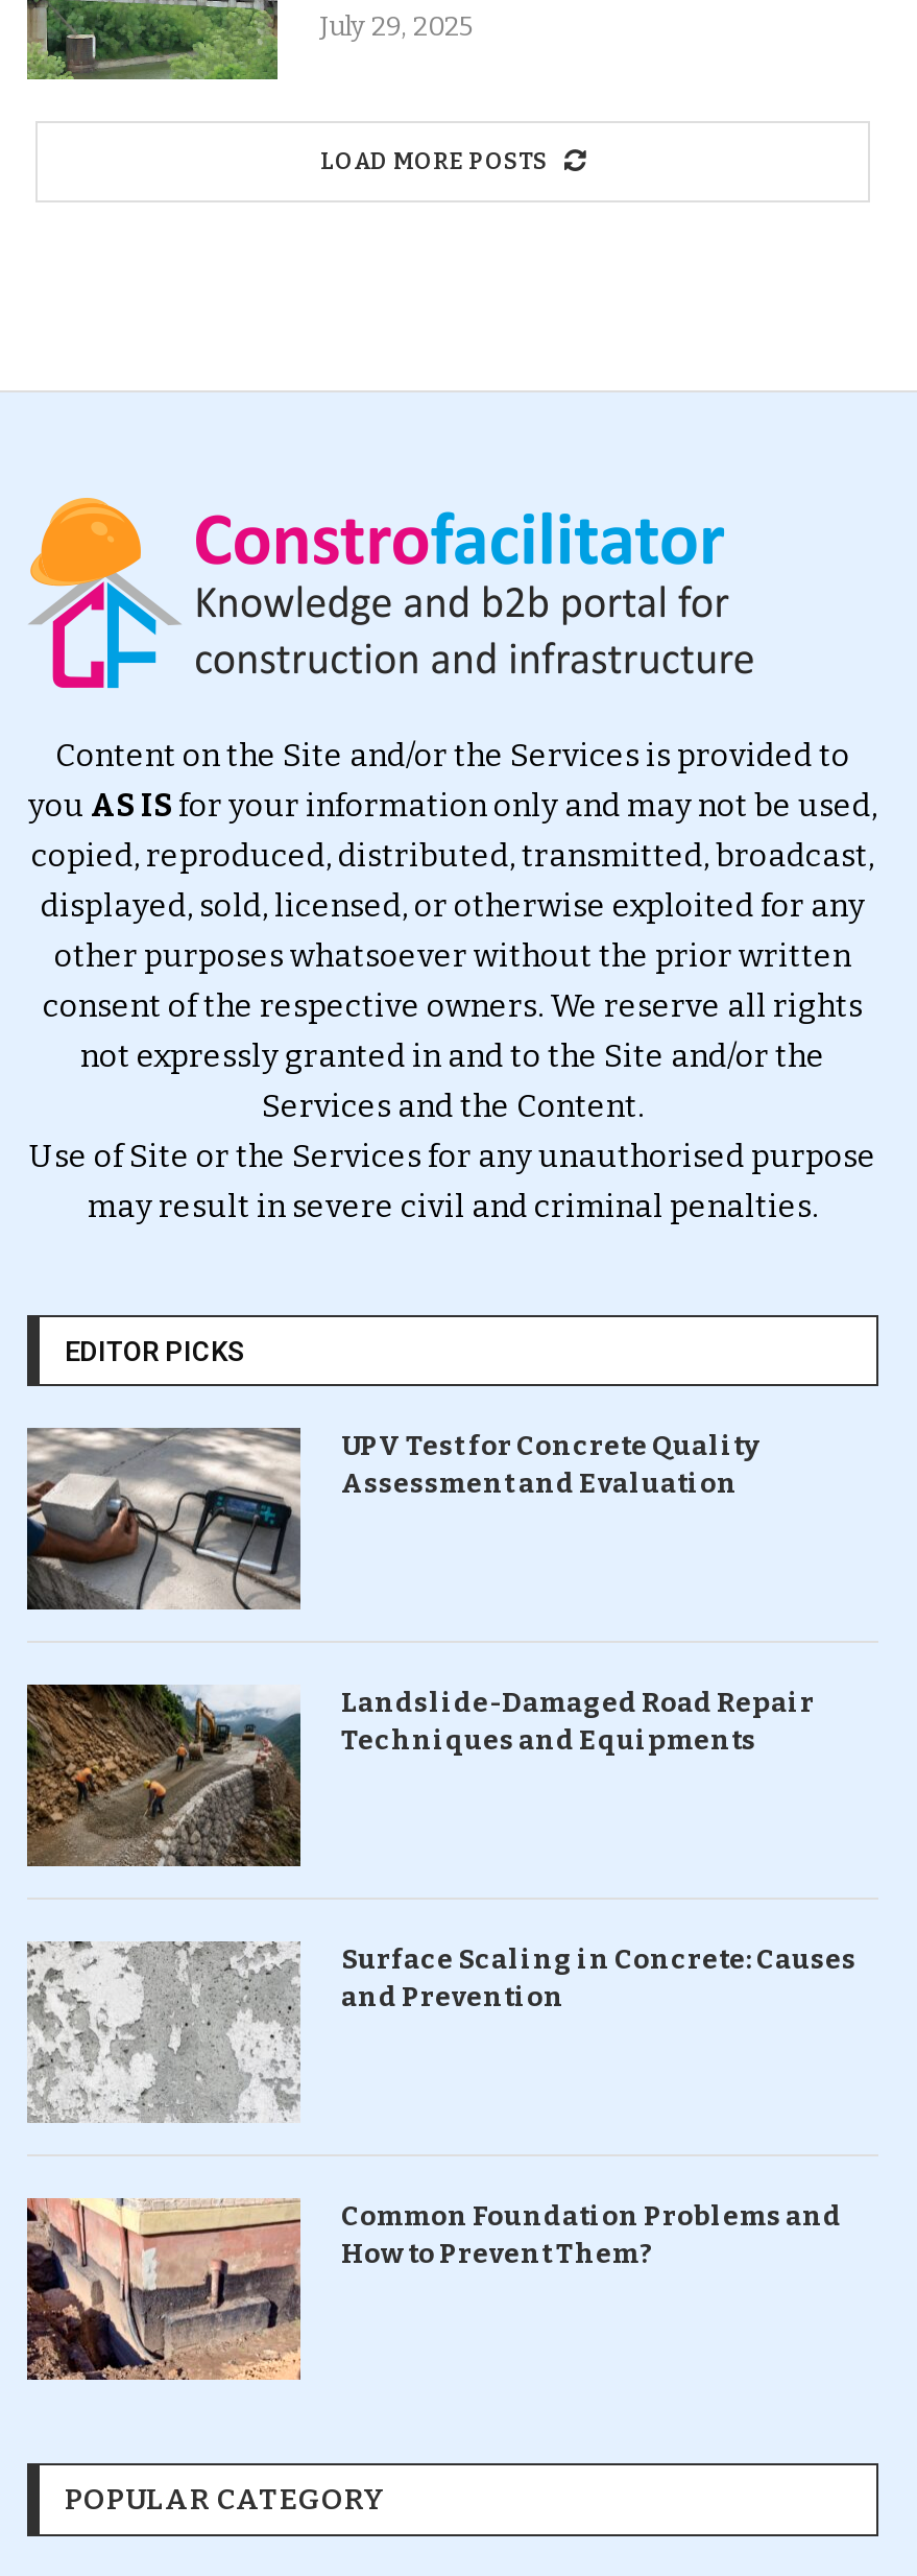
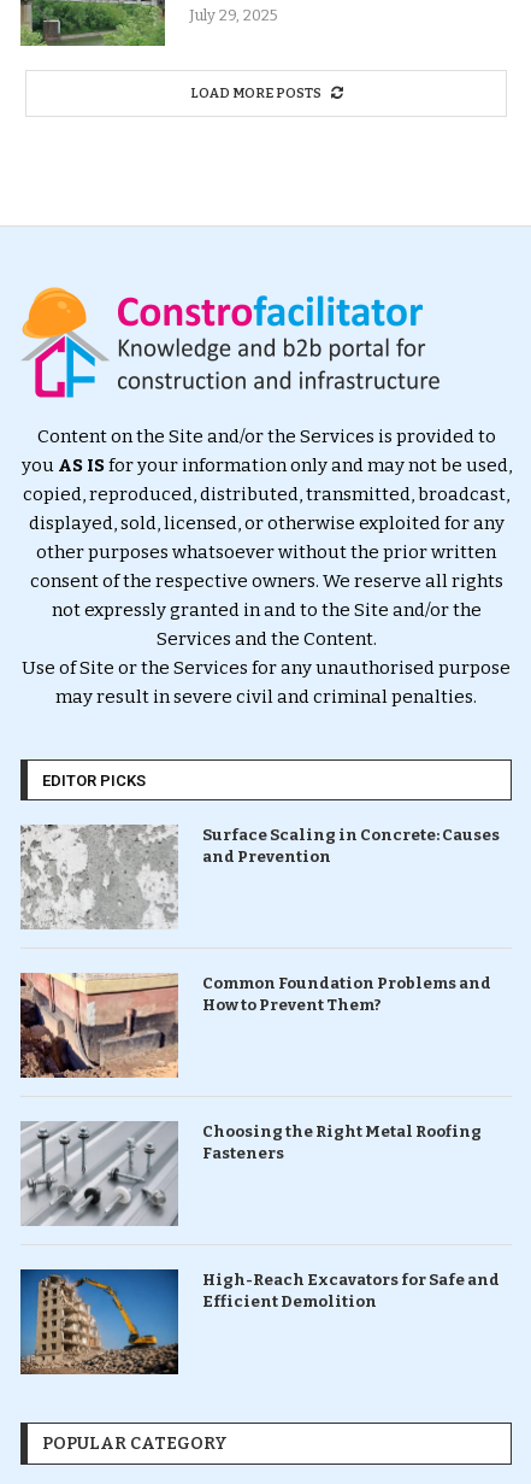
[25,1426,758,1612] [image] | UPV Test for Concrete Quality | Assessment and Evaluation -> none
[25,1683,815,1868] [image] | Landslide-Damaged Road Repair | Techniques and Equipments -> none
moved [25,1939,856,2269] -> [19,823,499,1013]: [image] | Surface Scaling in Concrete: Causes | and Prevention | Common Foundation Problems and | How to Prevent Them?
moved [23,2194,305,2384] -> [18,970,181,1080]: [image]
none -> [19,1268,499,1376] [image] | High-Reach Excavators for Safe and | Efficient Demolition
none -> [20,1120,481,1227] [image] | Choosing the Right Metal Roofing | Fasteners

